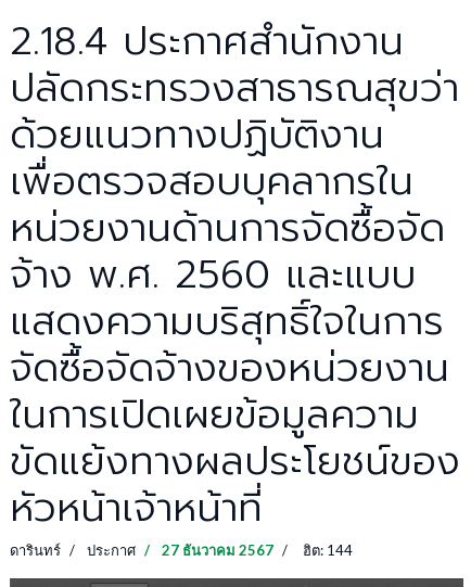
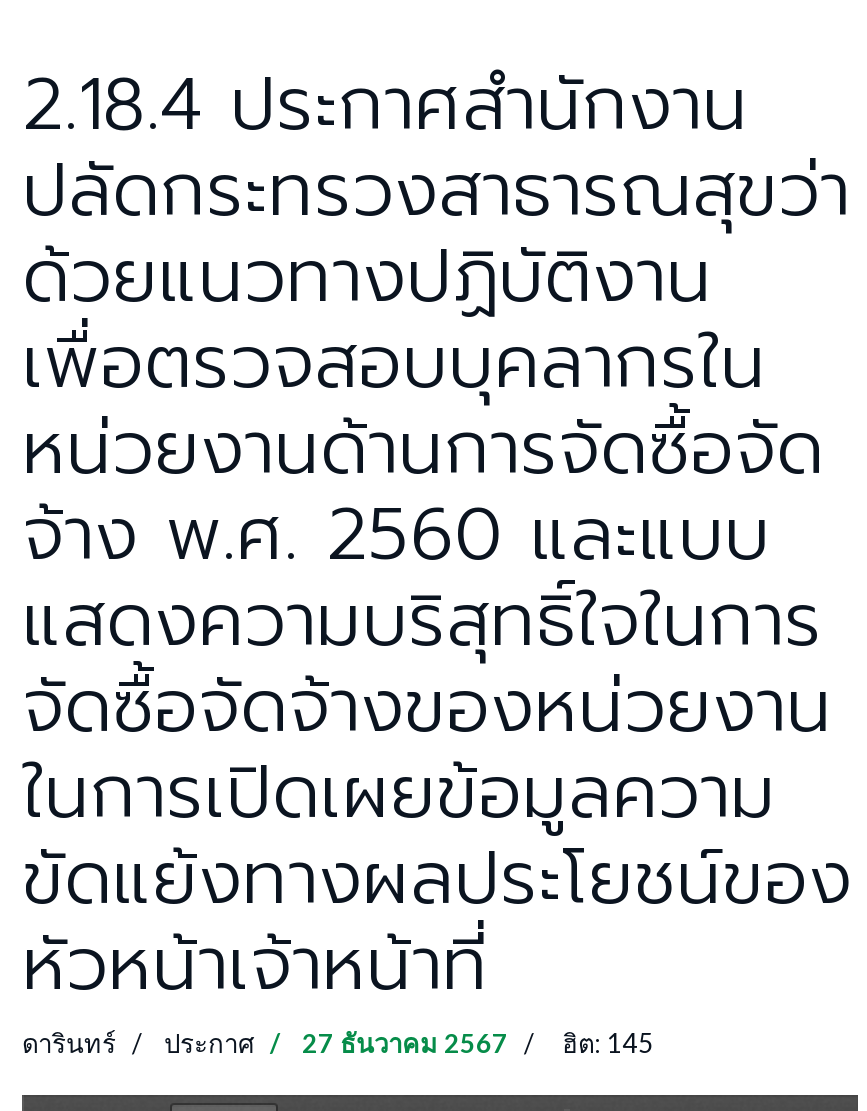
[10,541,353,559] ดารินทร์ ประกาศ 27 ธันวาคม 2567 ฮิต: 144 -> [22,1027,654,1059] ดารินทร์ ประกาศ 27 ธันวาคม 2567 ฮิต: 145

